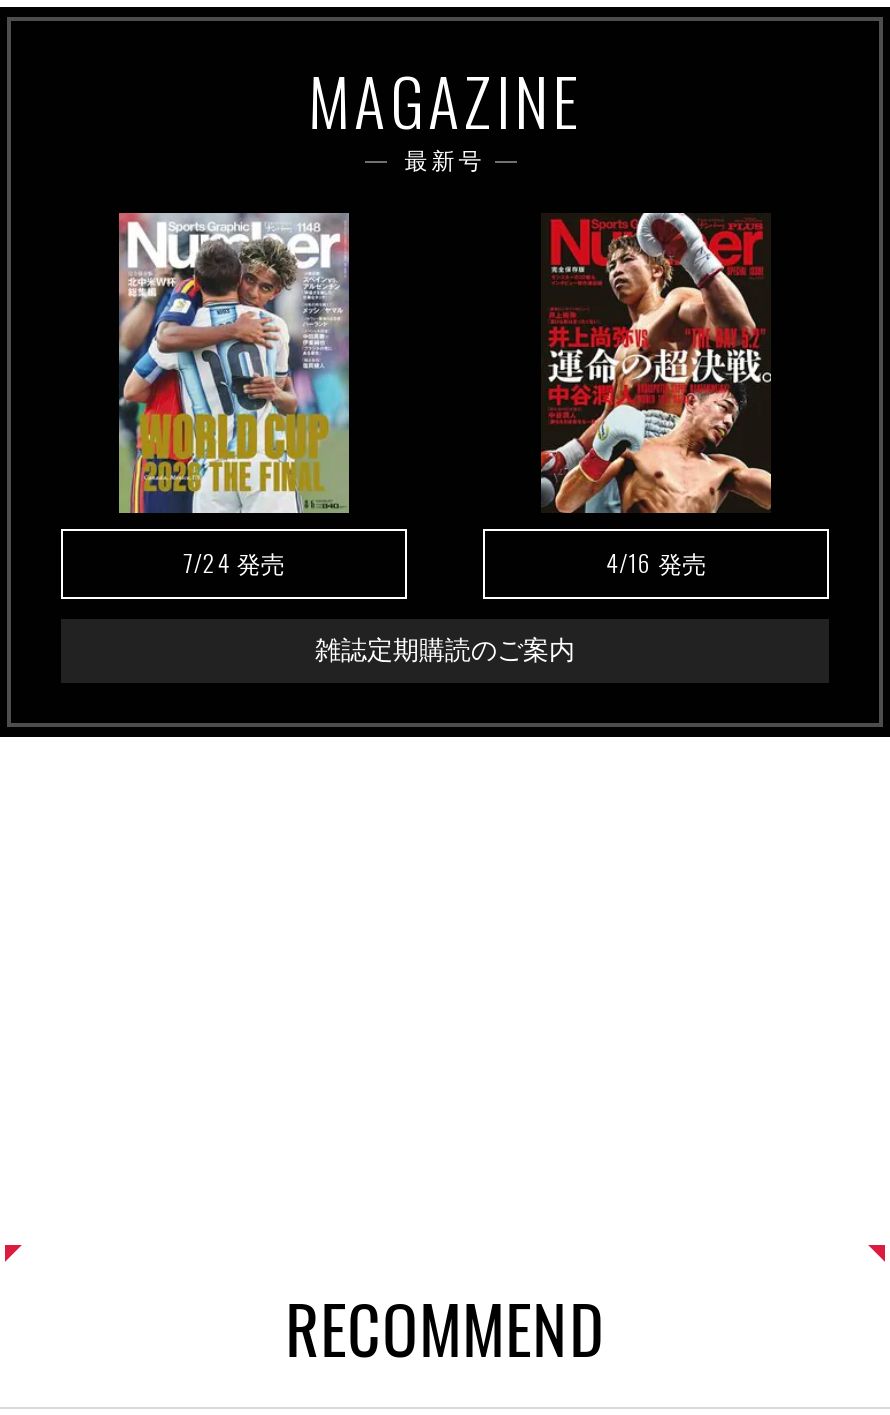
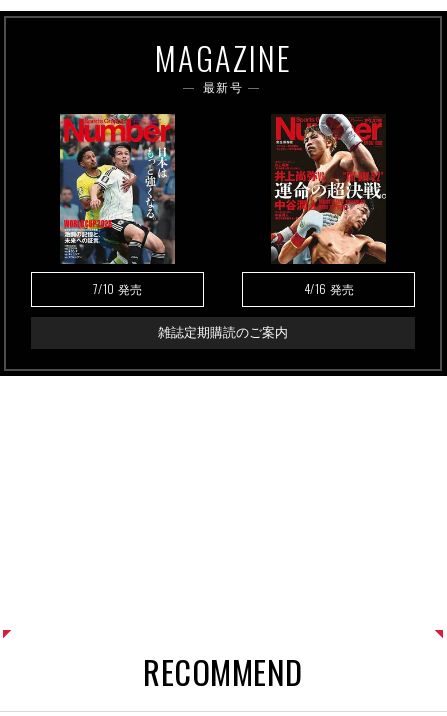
[117,211,351,578] [image] | 7/24発売 -> [60,113,175,297] [image] | 7/10発売

